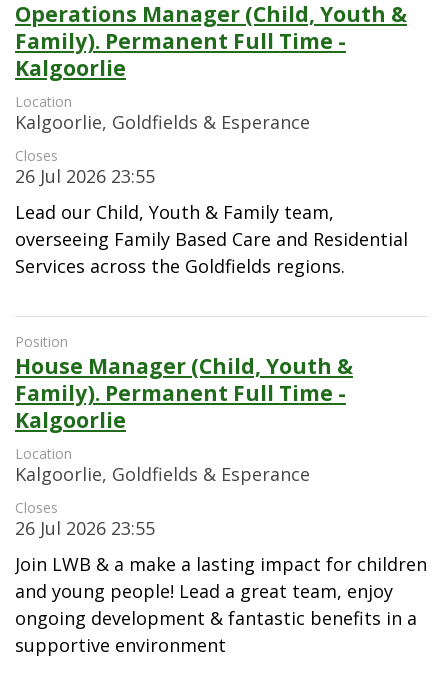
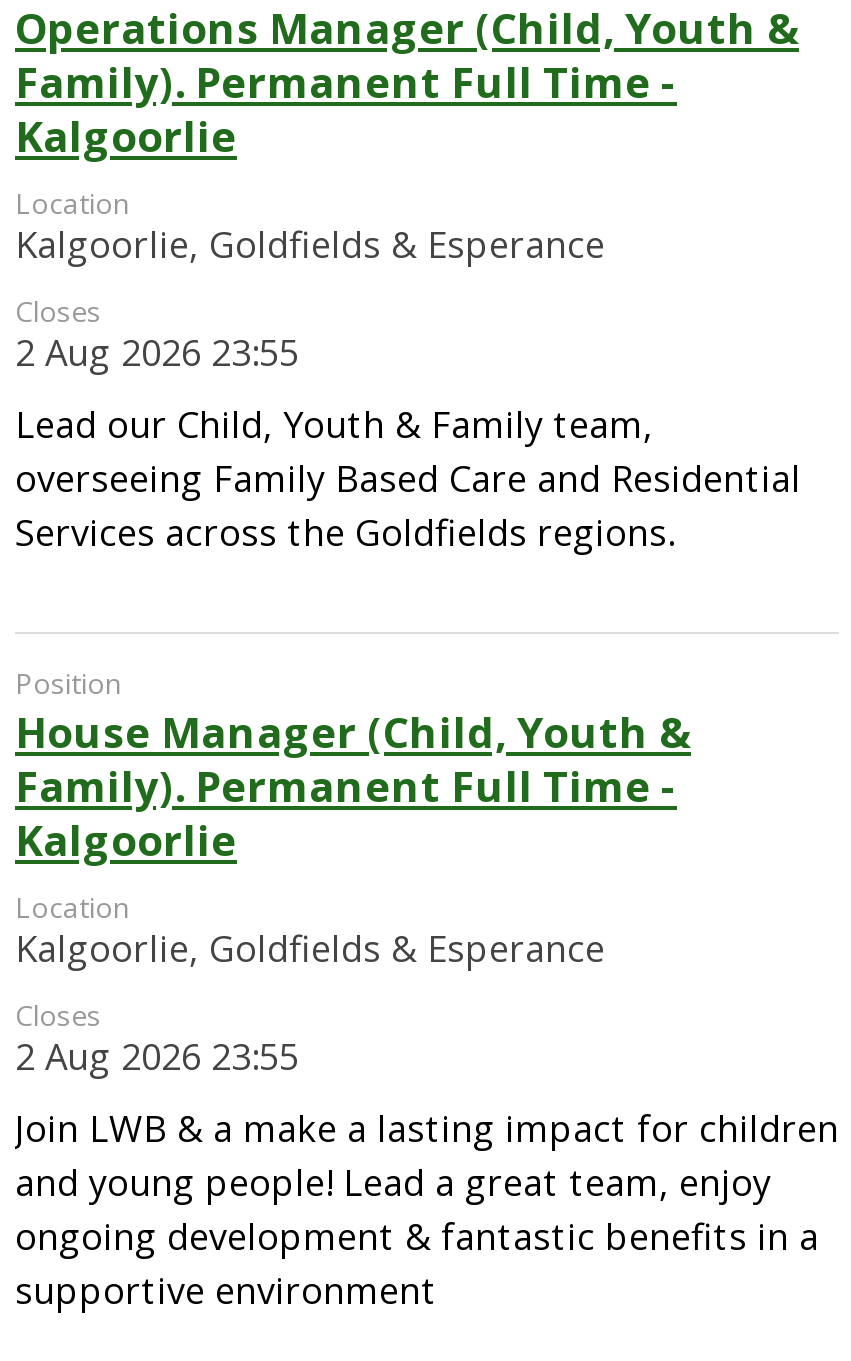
[15,164,155,188] 26 Jul 2026 23:55 -> [15,328,299,376] 2 Aug 2026 23:55
[15,516,155,540] 26 Jul 2026 23:55 -> [15,1032,299,1080] 2 Aug 2026 23:55

